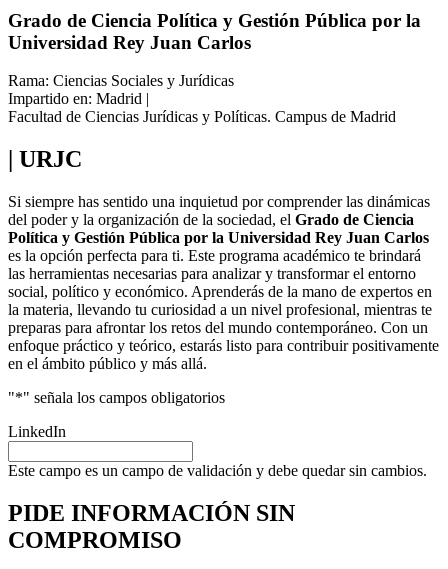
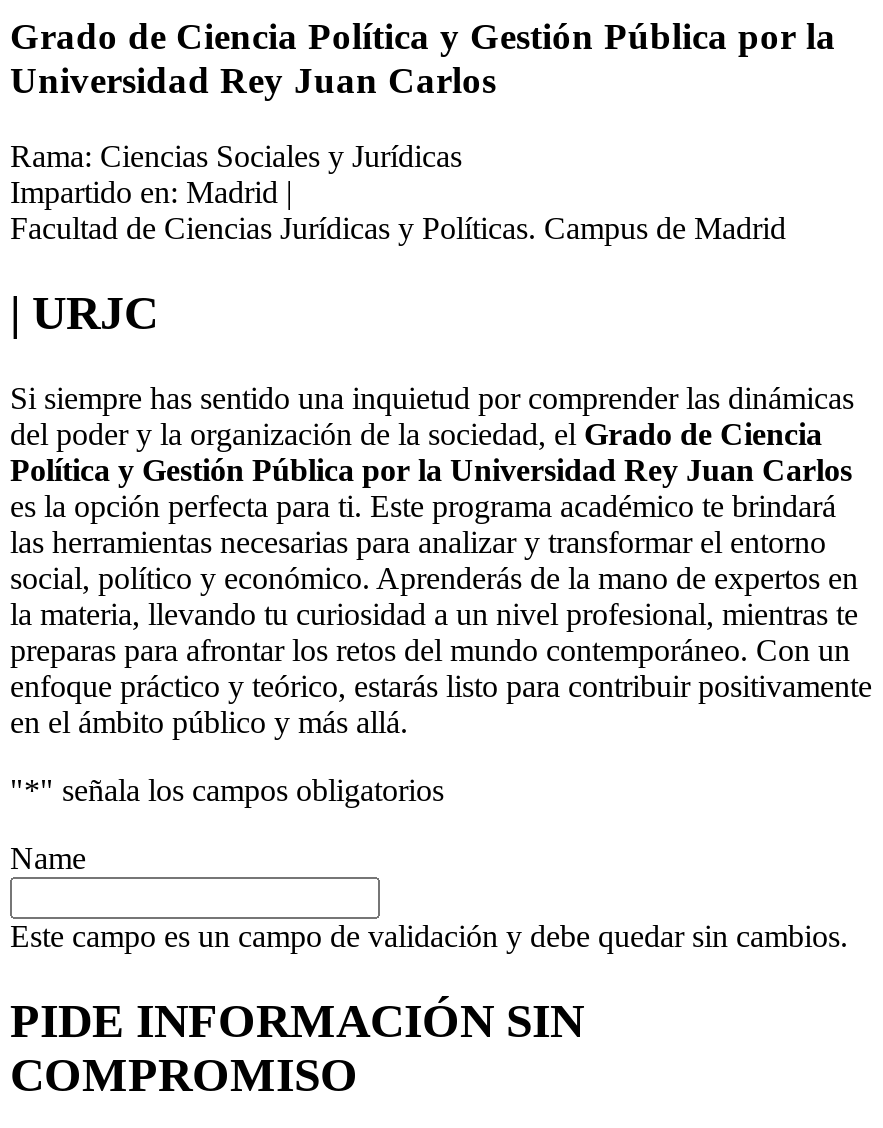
[8,423,66,440] LinkedIn -> [10,841,86,875] Name

